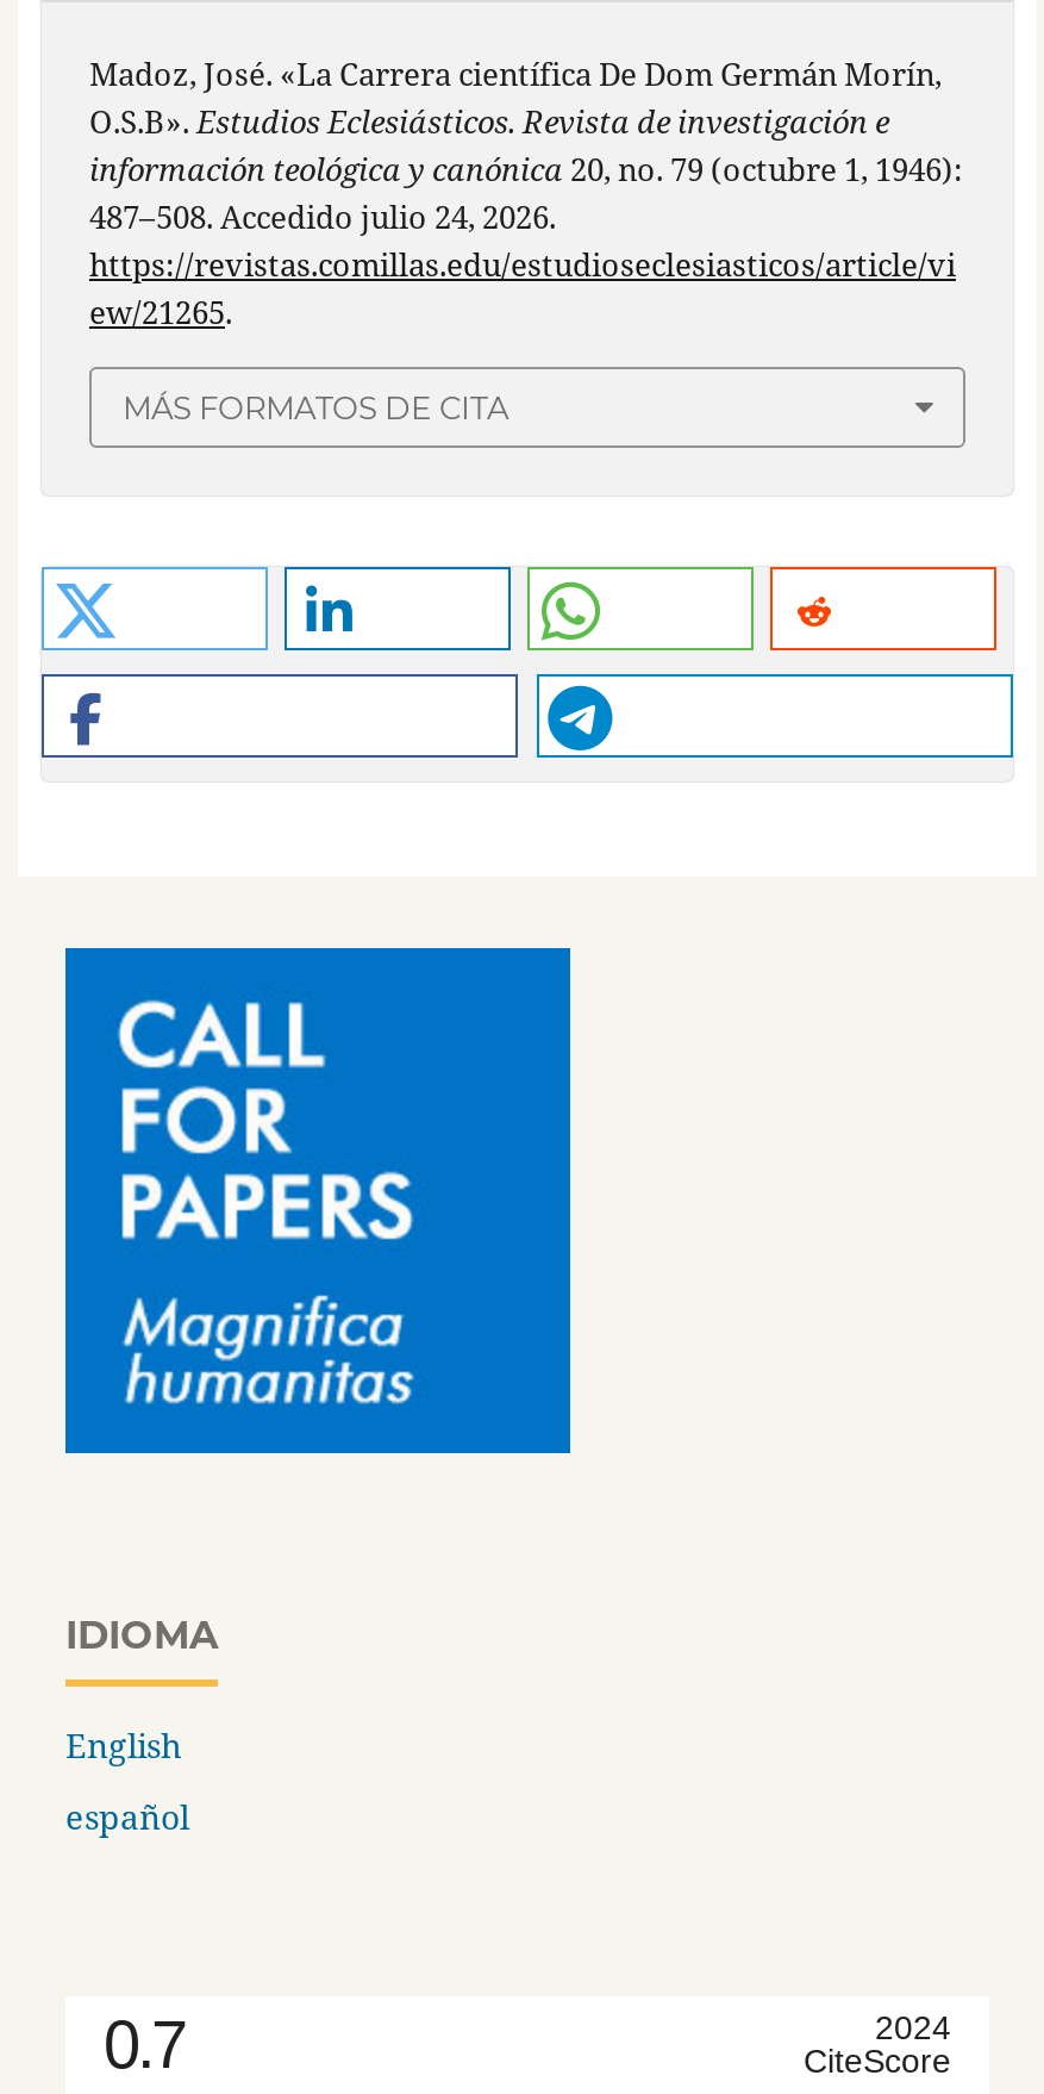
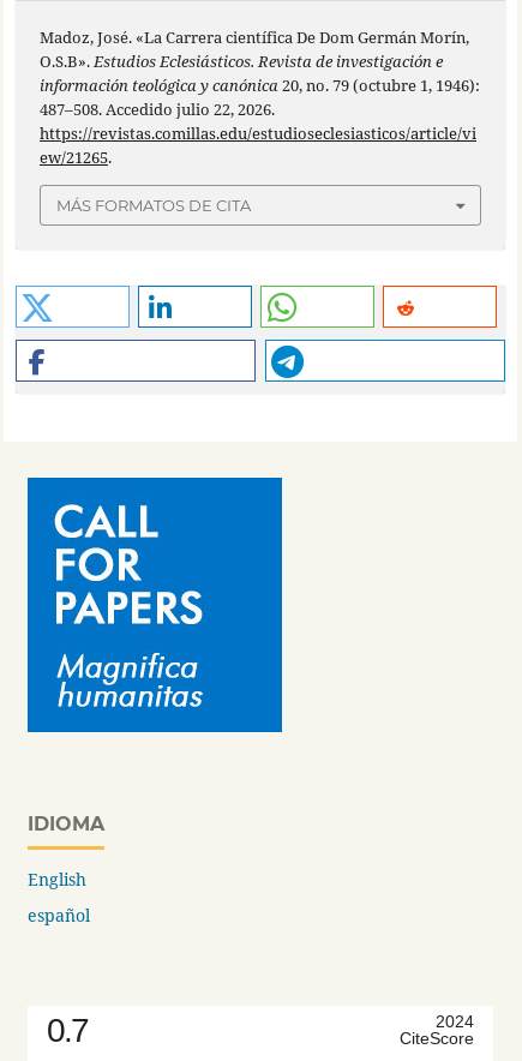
[89,195,556,238] 487–508. Accedido julio 24, 2026. -> [40,98,275,120] 487–508. Accedido julio 22, 2026.

